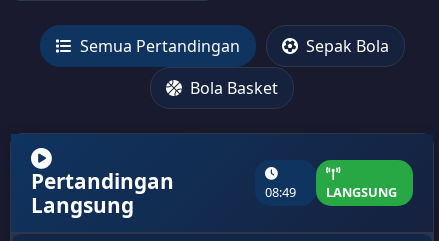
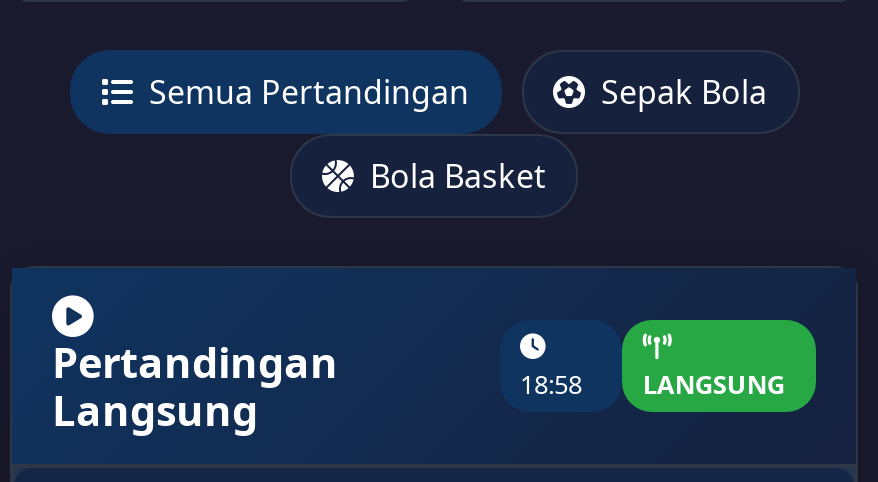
[265,183,397,201] 08:49 LANGSUNG -> [520,366,785,402] 18:58 LANGSUNG

